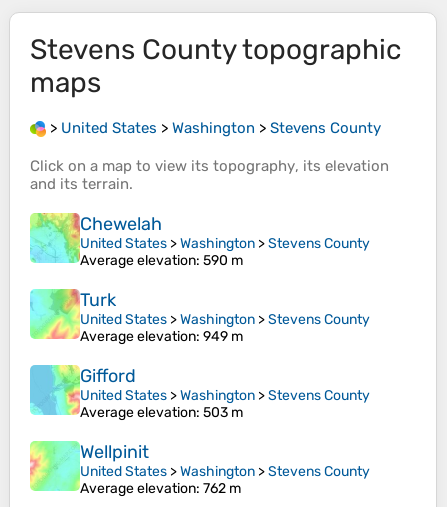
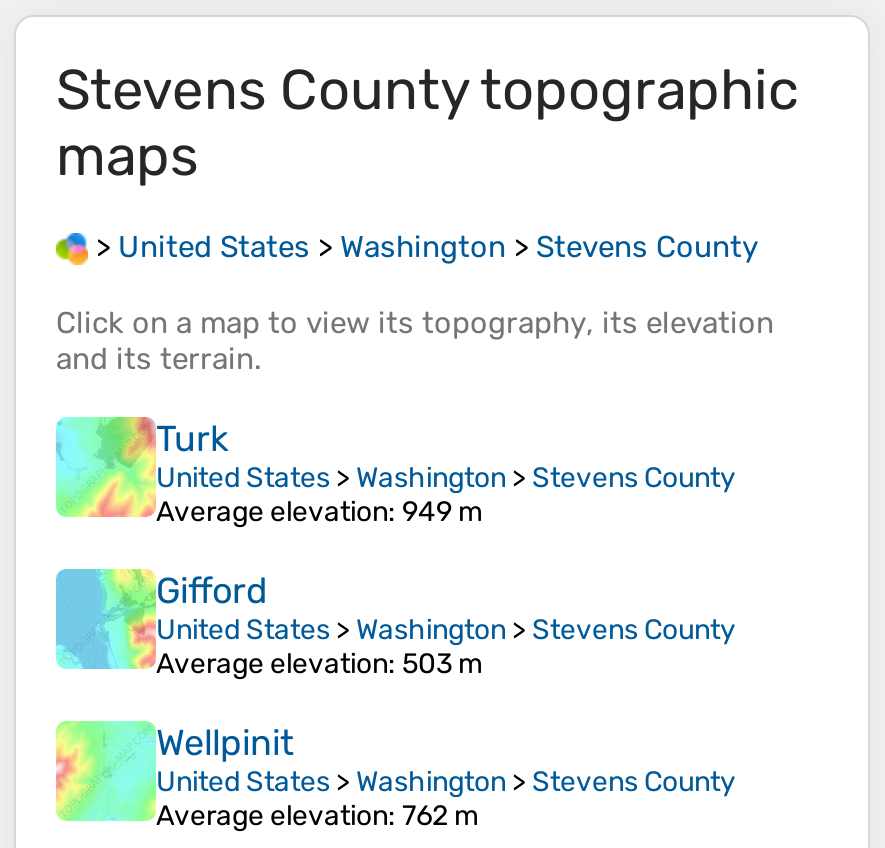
[29,212,370,269] [image] | Chewelah | United States > Washington > Stevens County | Average elevation: 590 m -> none

